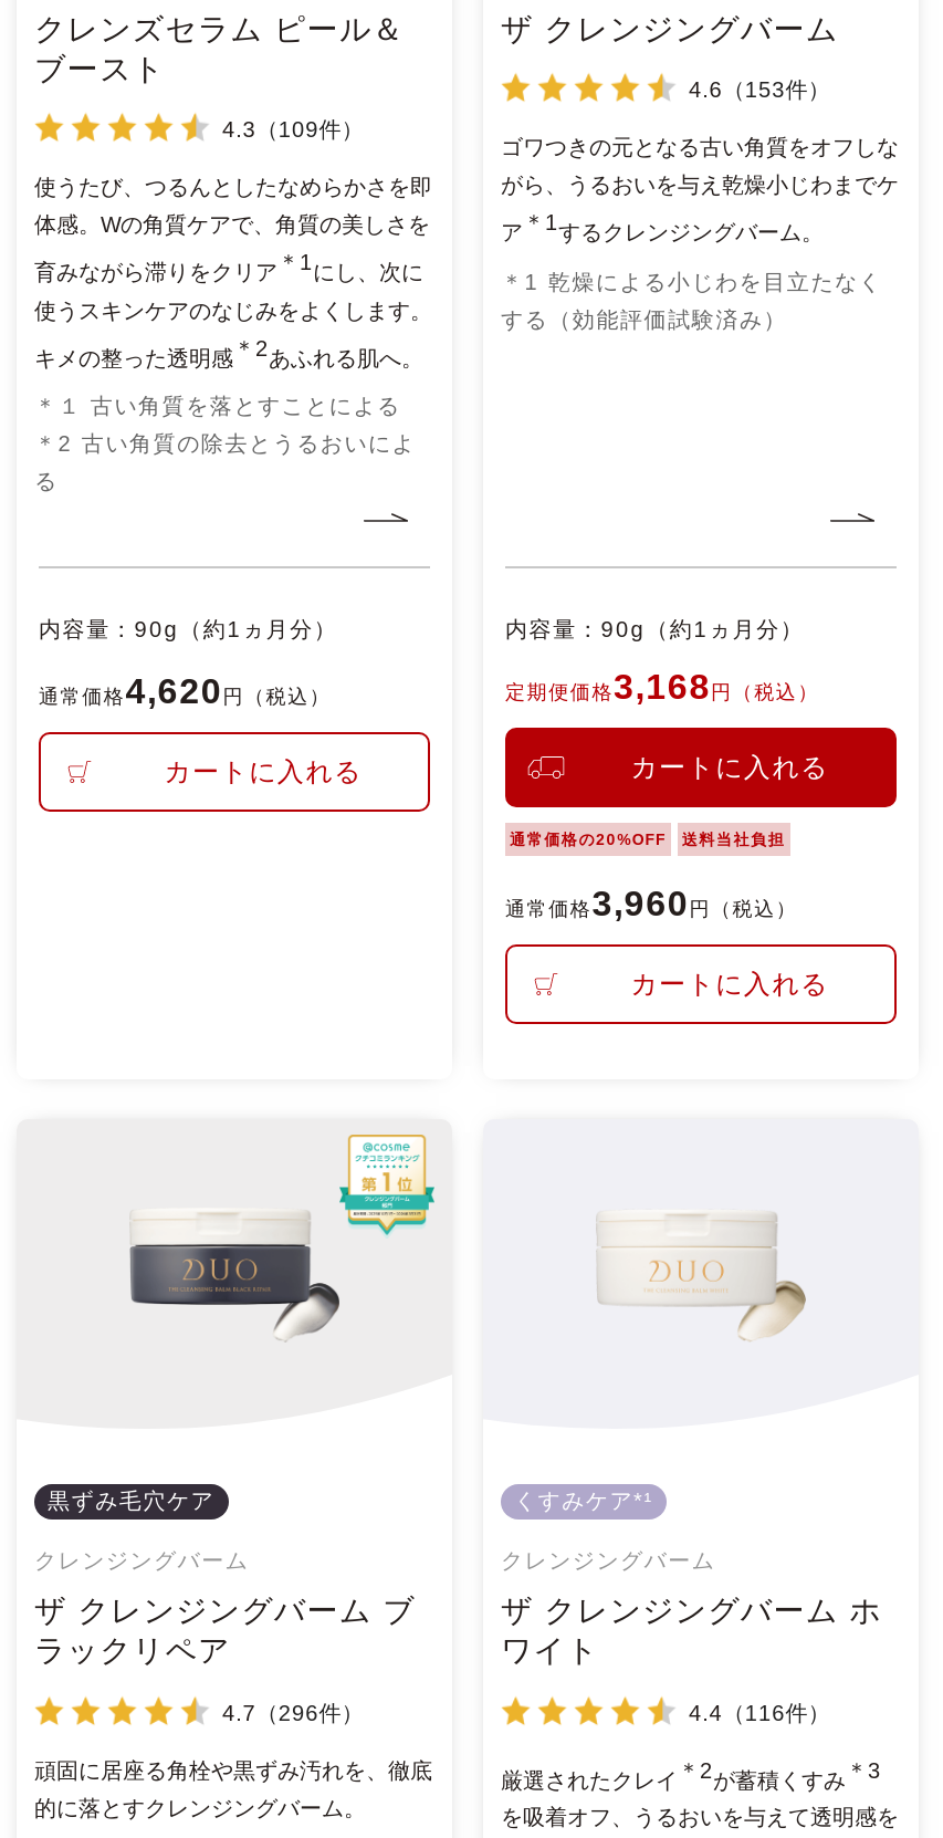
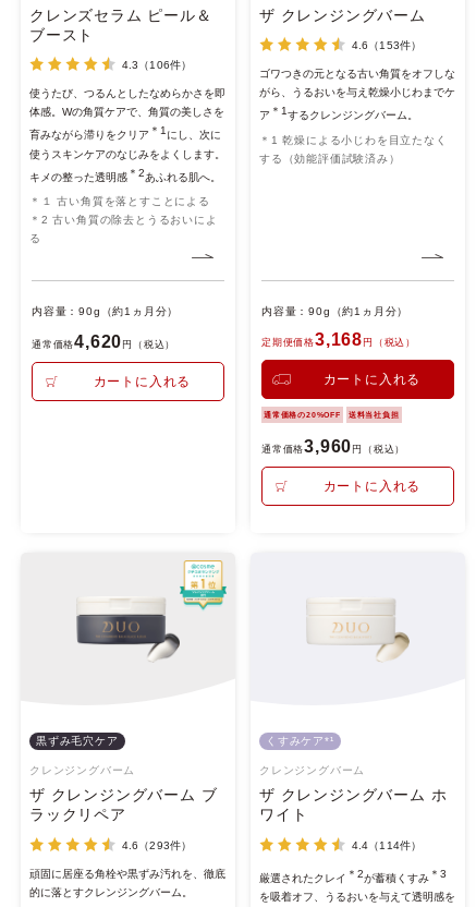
[222,118,363,143] 4.3（109件） -> [122,59,192,71] 4.3（106件）
[222,1700,363,1725] 4.7（296件） -> [122,839,192,851] 4.6（293件）
[689,1700,830,1725] 4.4（116件） -> [352,839,421,851] 4.4（114件）

